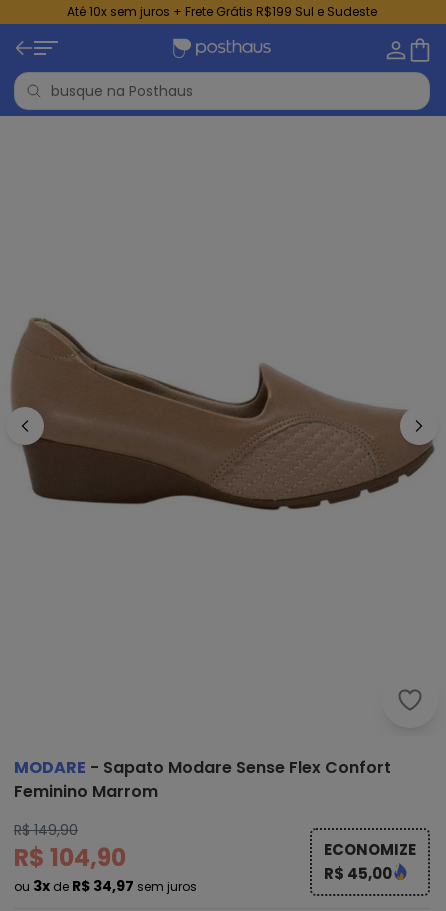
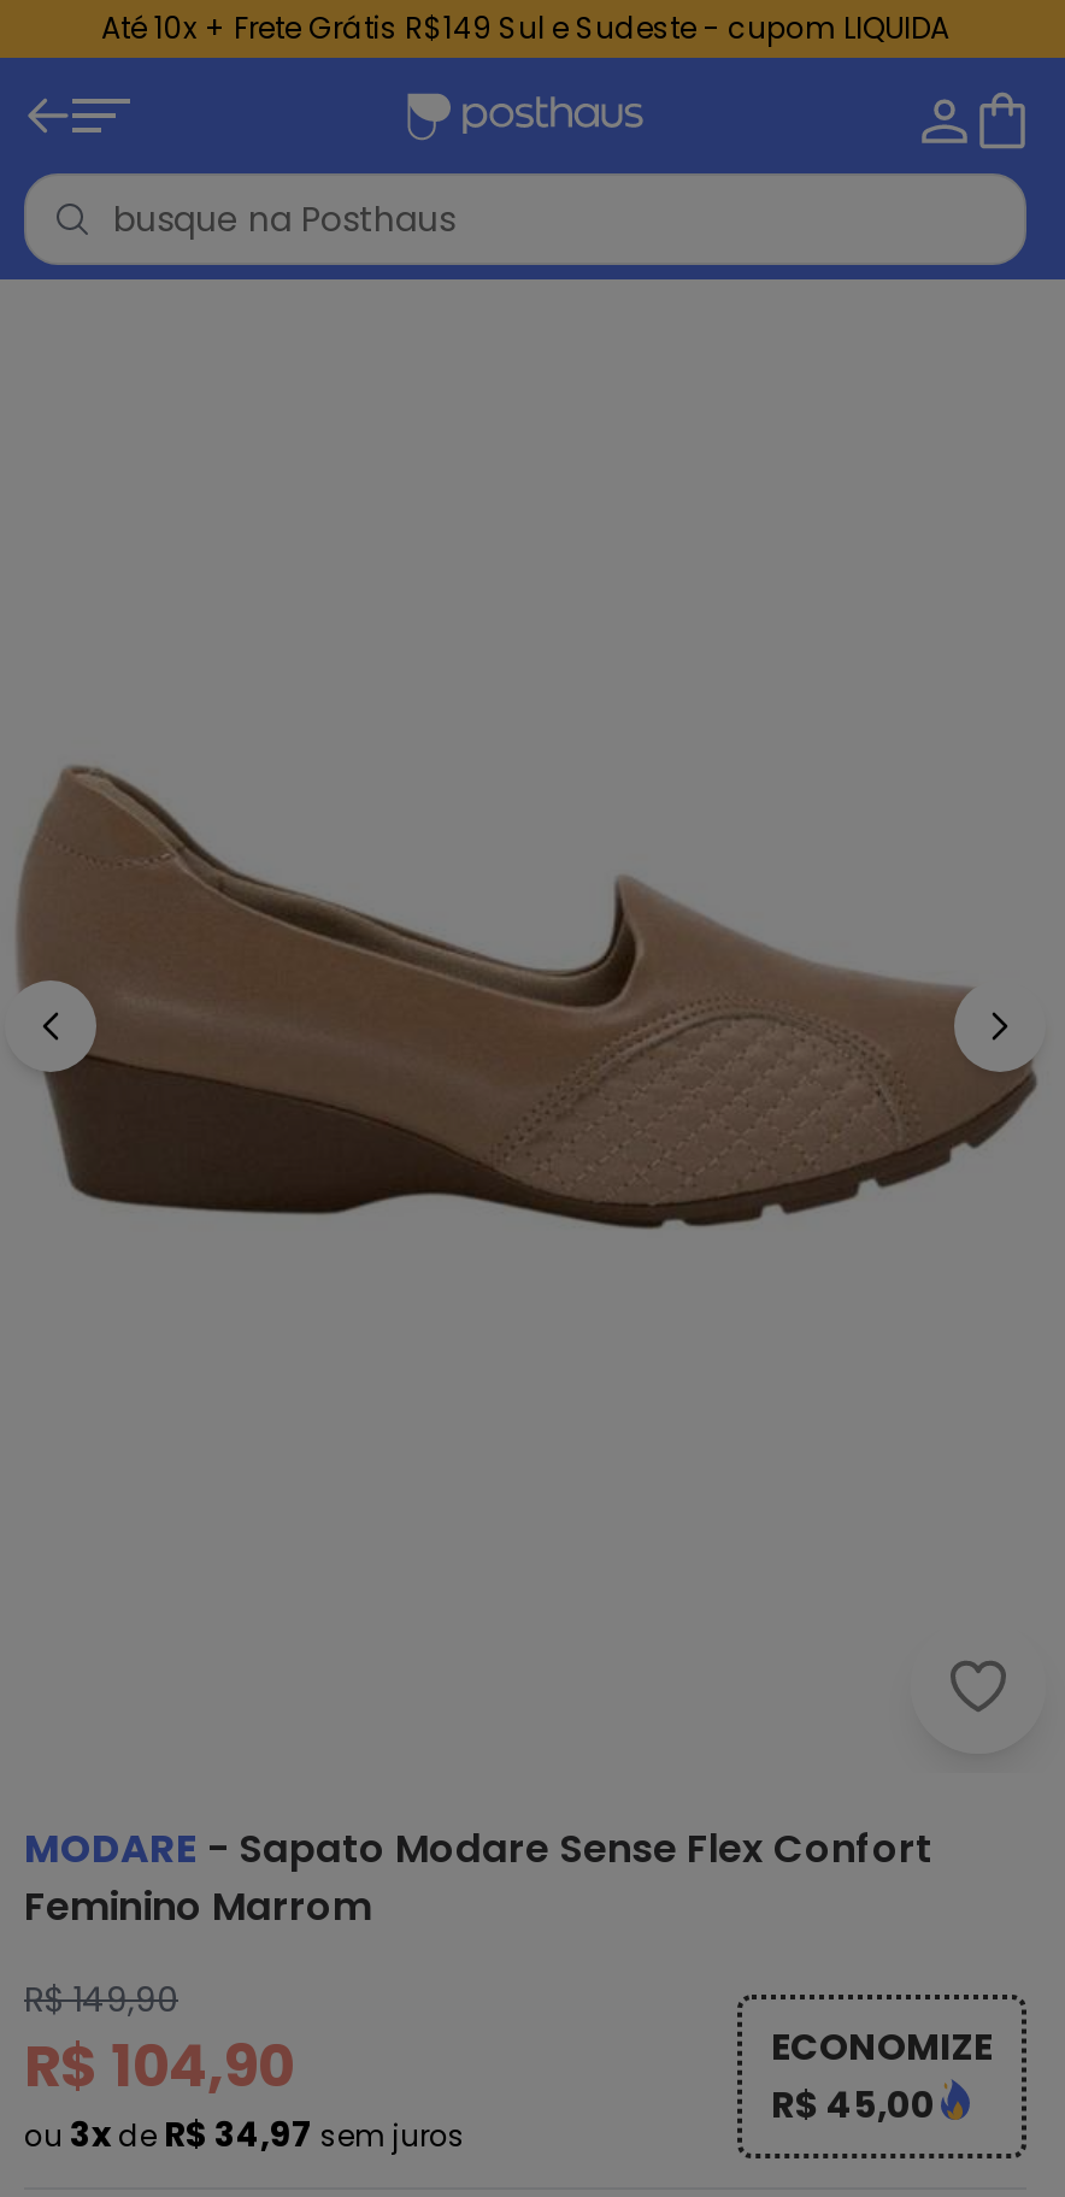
[67,3,377,20] Até 10x sem juros + Frete Grátis R$199 Sul e Sudeste -> [101,7,949,48] Até 10x + Frete Grátis R$149 Sul e Sudeste - cupom LIQUIDA

